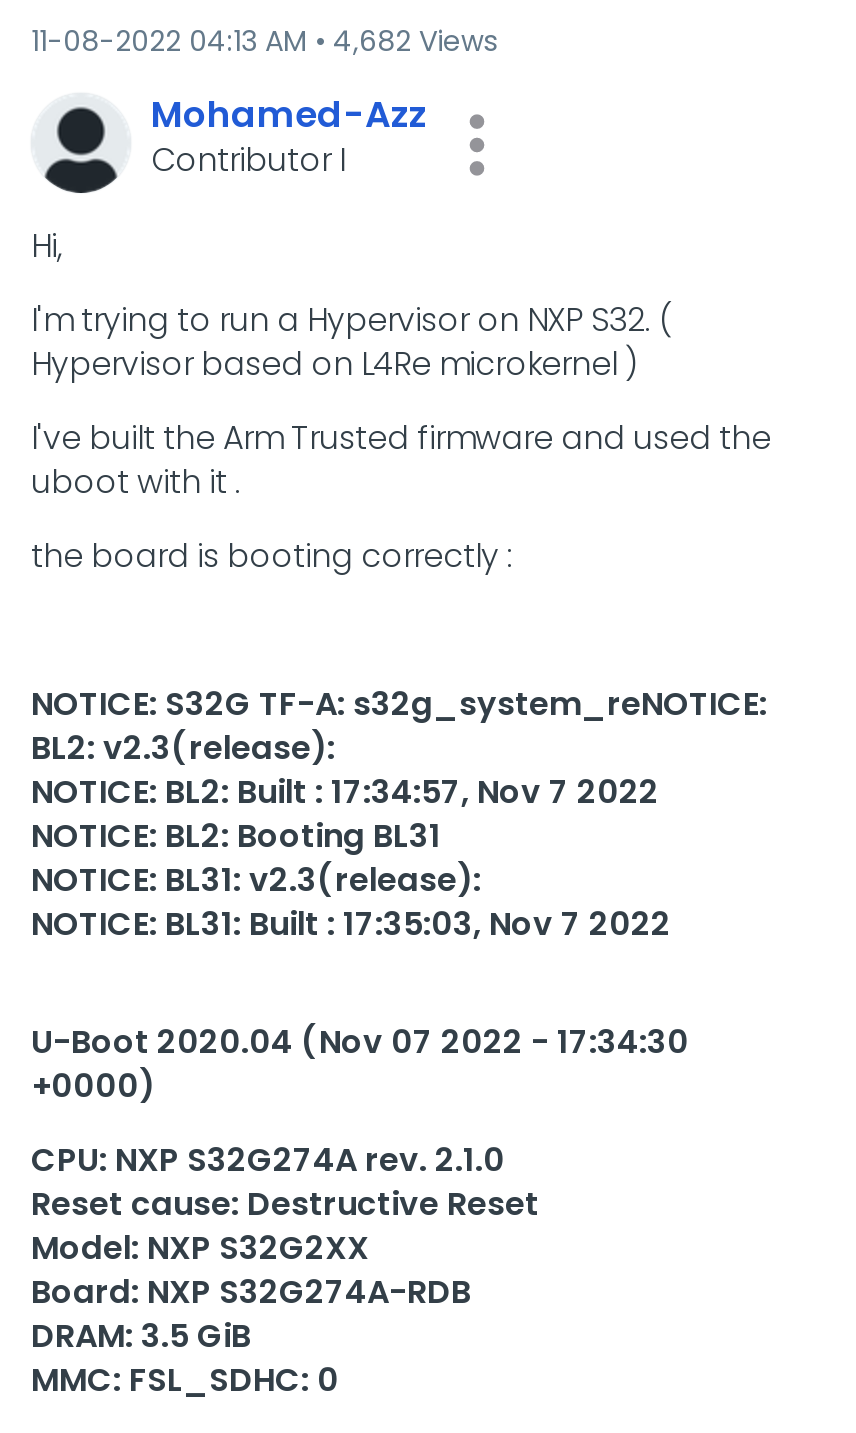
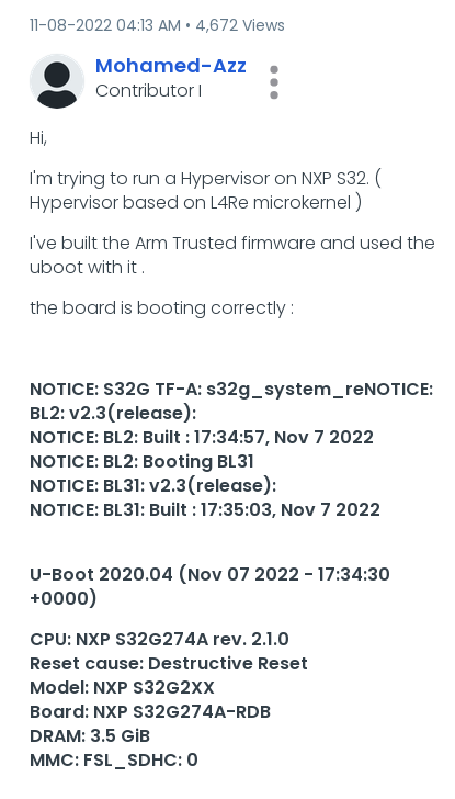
[333,21,497,61] 4,682 Views -> [195,14,285,36] 4,672 Views

